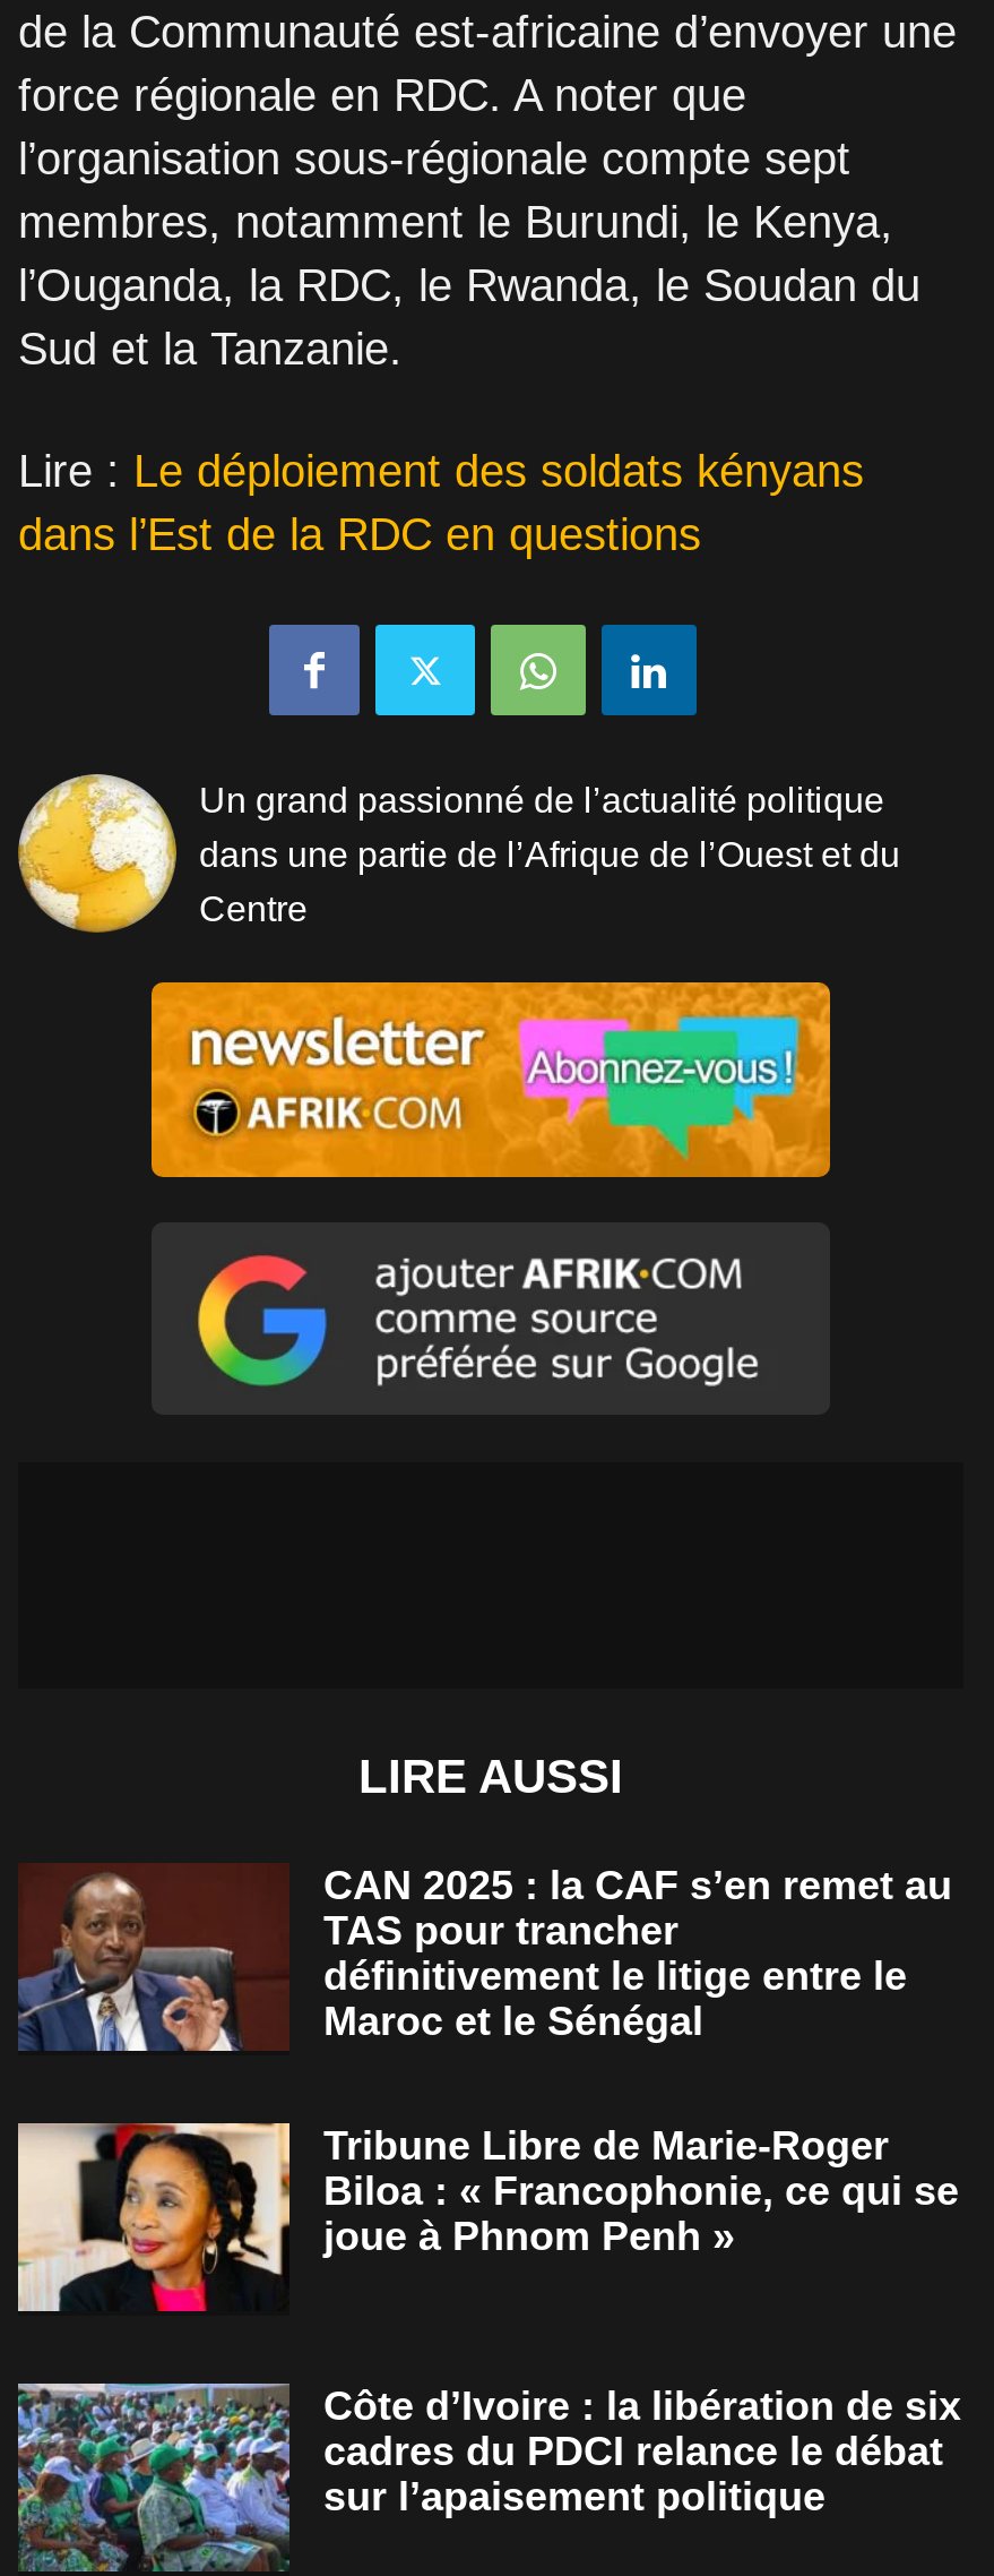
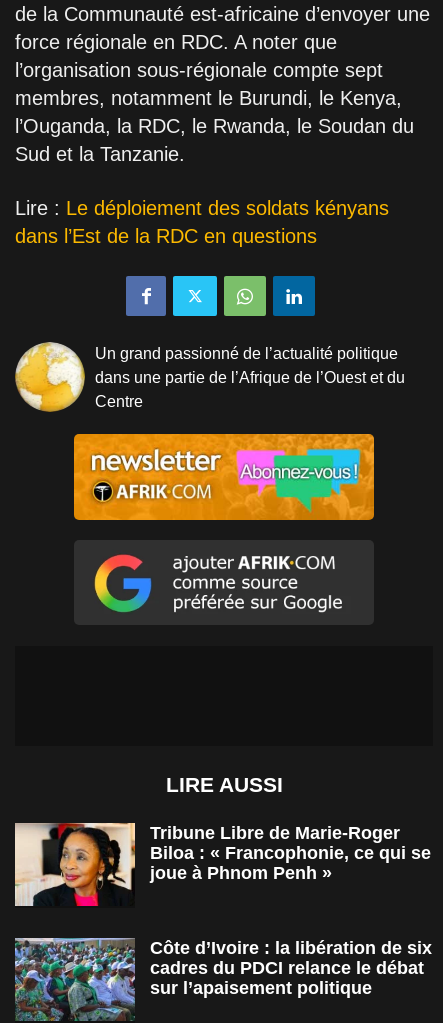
[18,1863,952,2053] [image] | CAN 2025 : la CAF s’en remet au | TAS pour trancher | définitivement le litige entre le | Maroc et le Sénégal -> none

